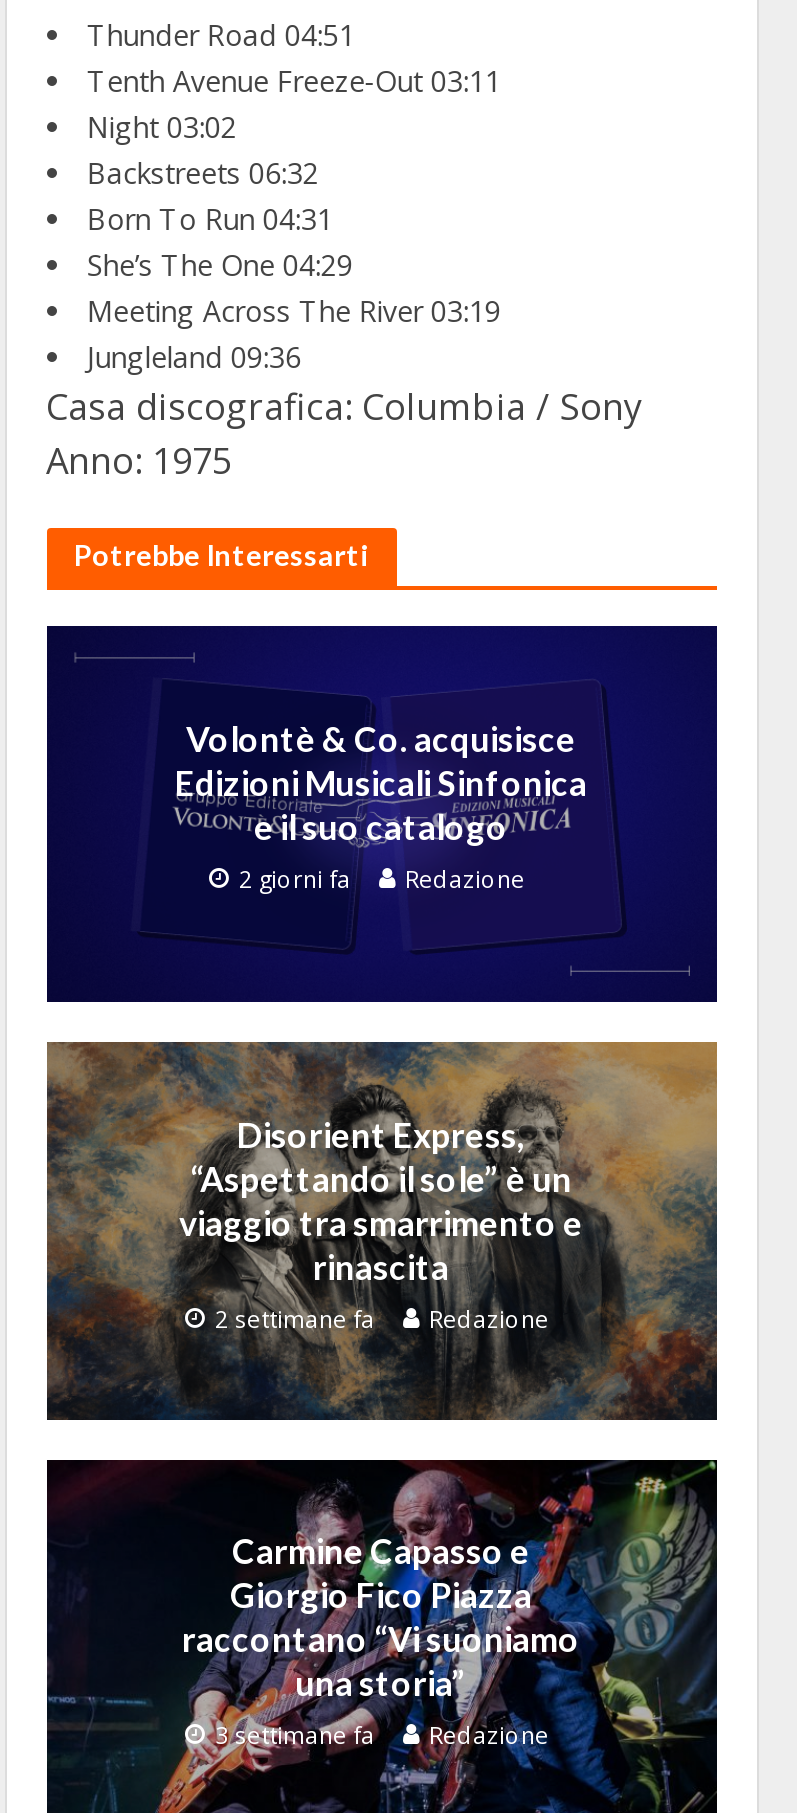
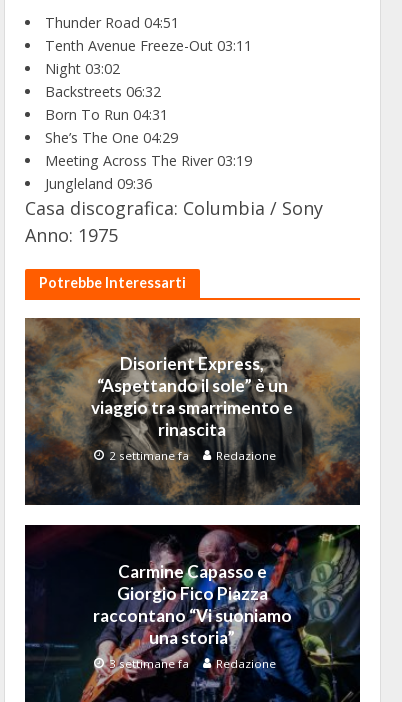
[45,624,719,1002] [image] | Volontè & Co. acquisisce | Edizioni Musicali Sinfonica | e il suo catalogo | 2 giorni fa | Redazione -> none

